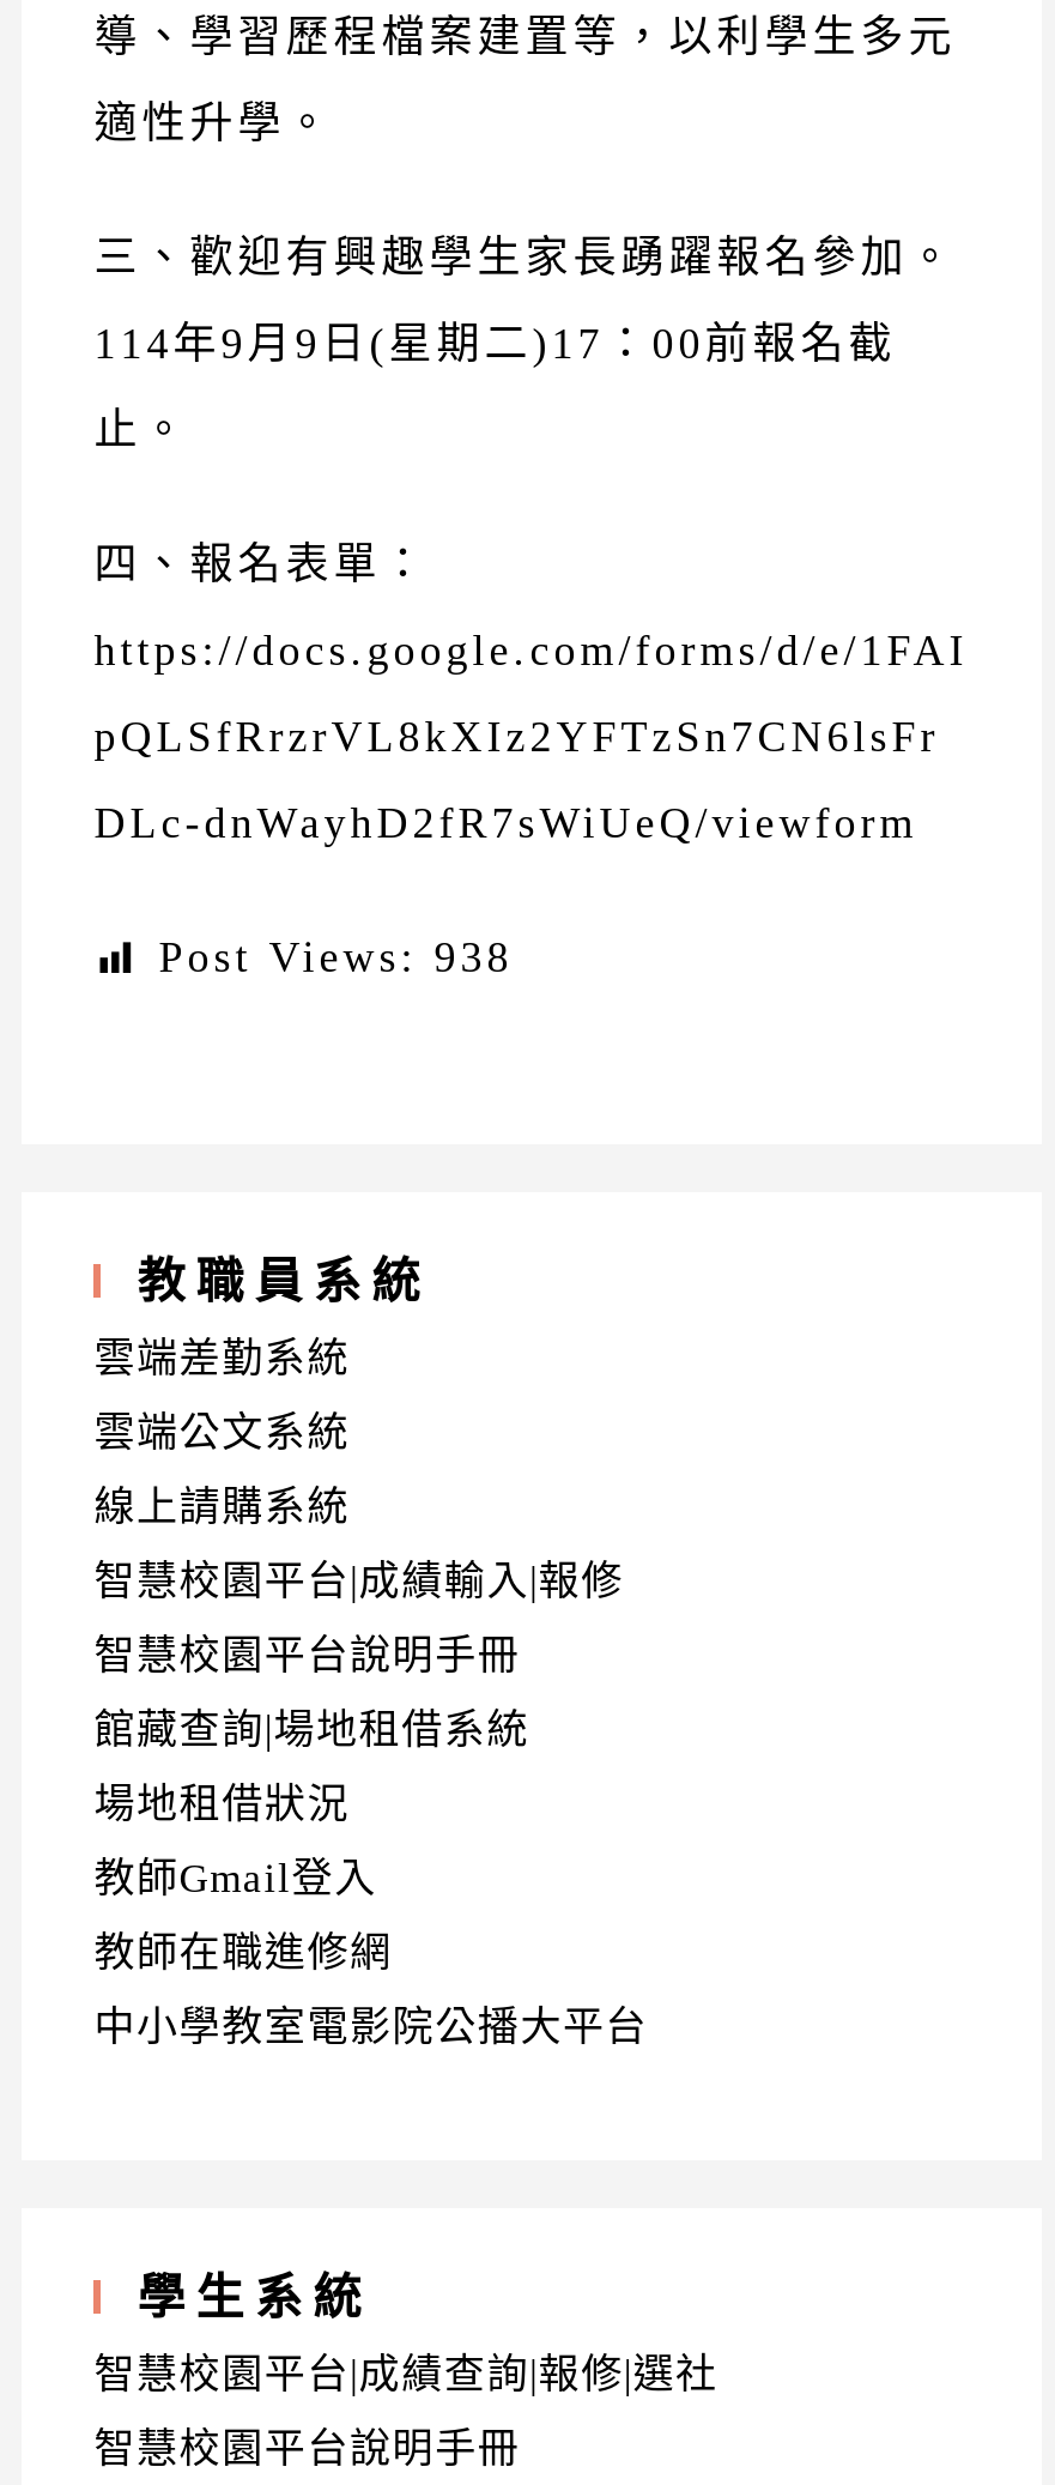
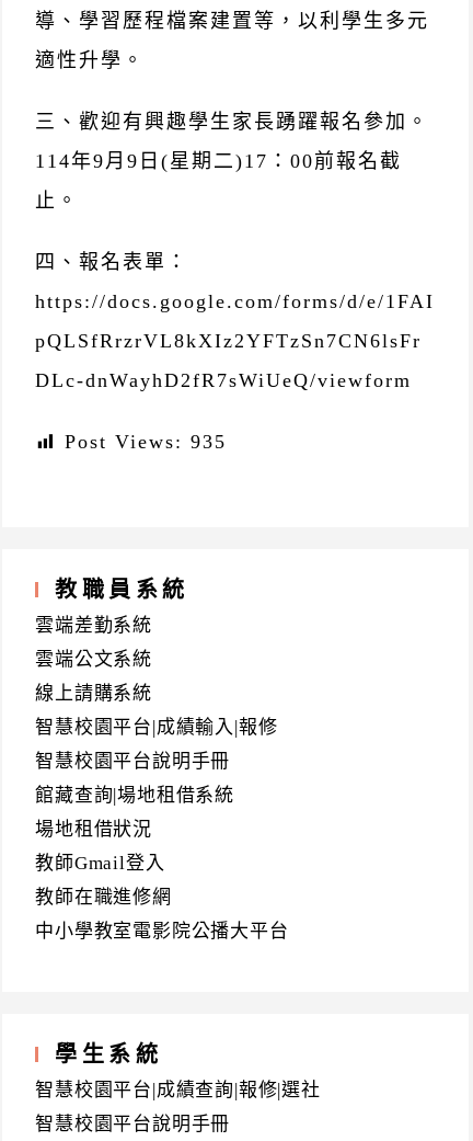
[159,933,513,981] Post Views: 938 -> [65,431,227,453] Post Views: 935

